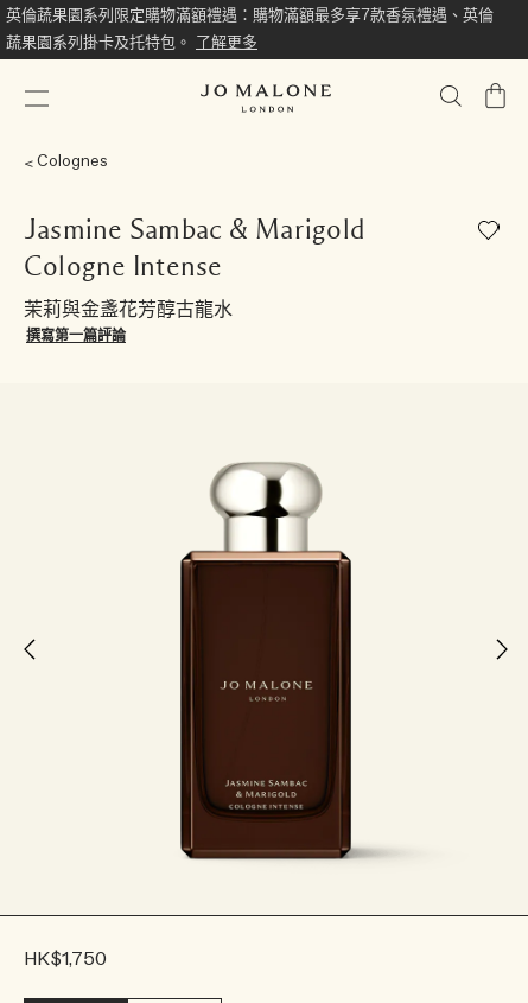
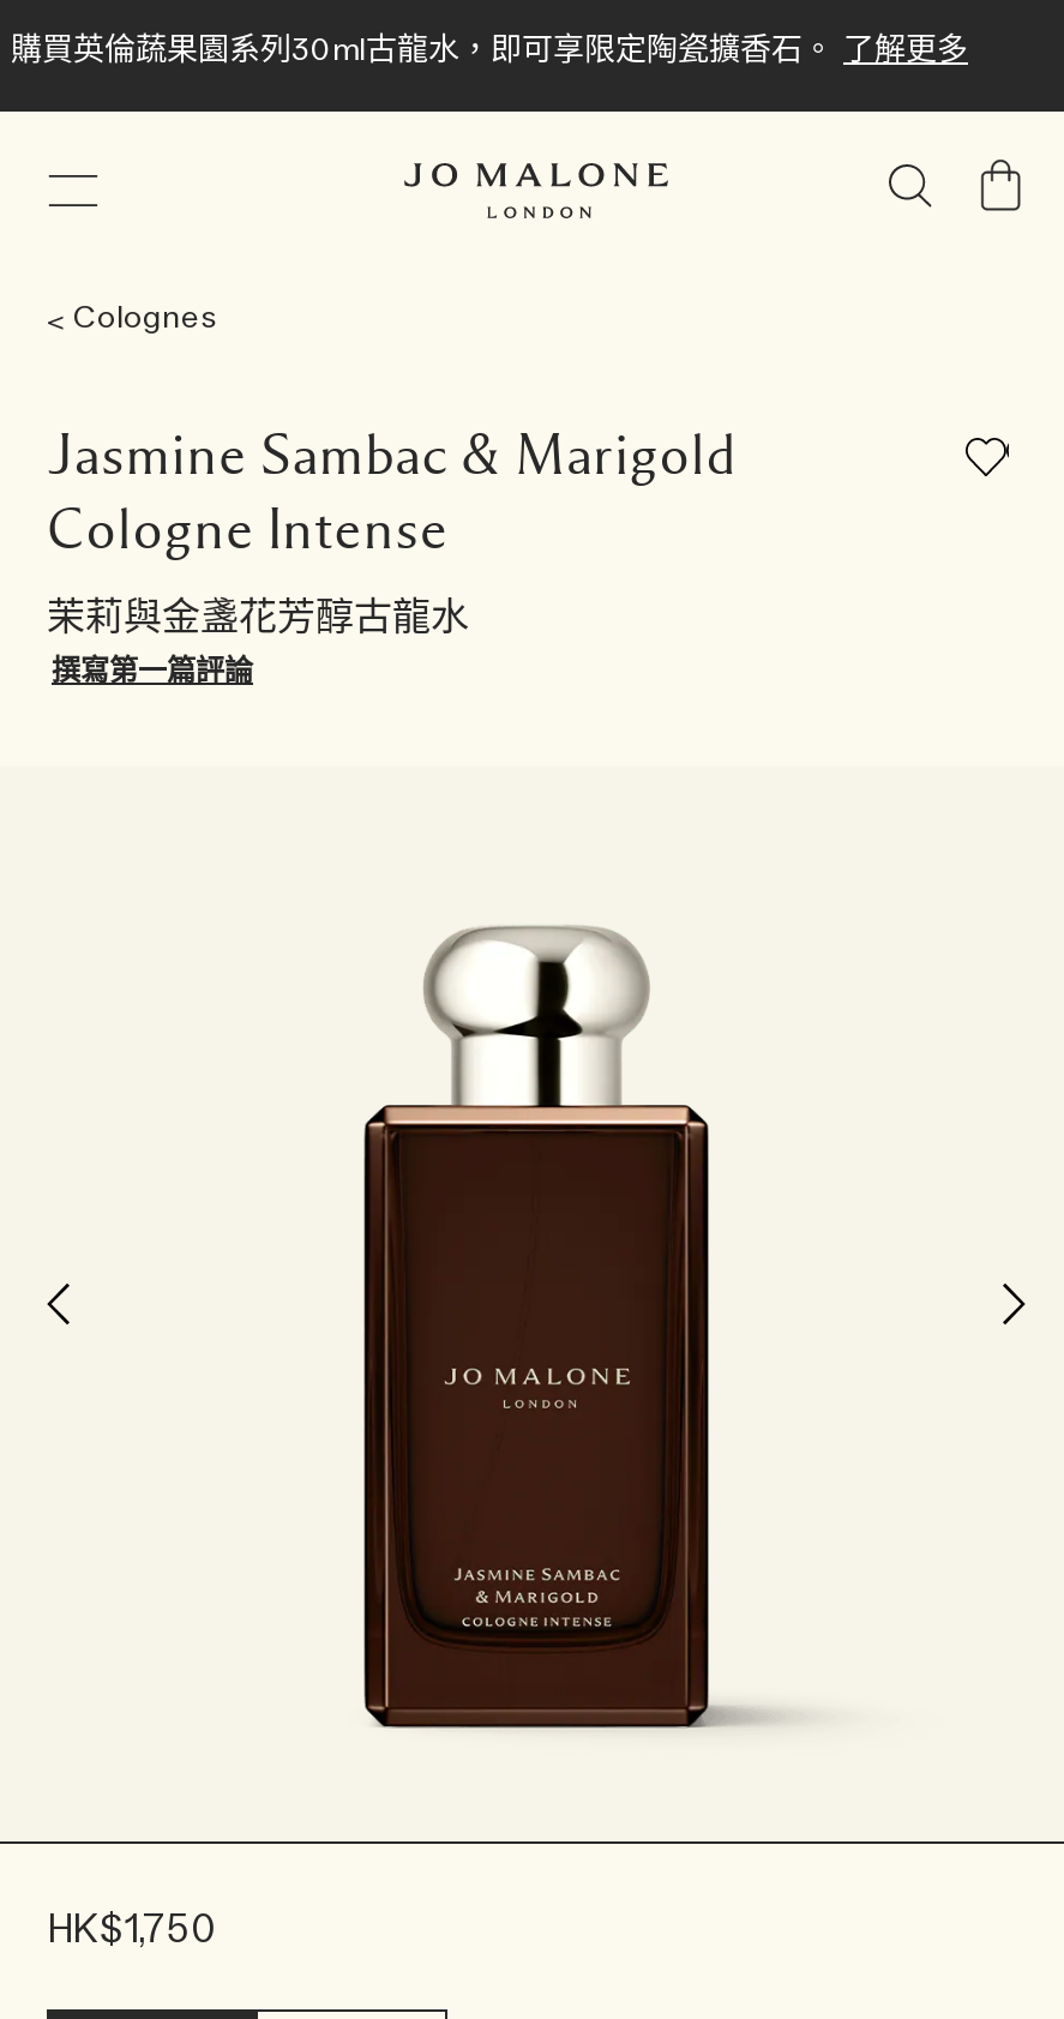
[6,6,494,53] 英倫蔬果園系列限定購物滿額禮遇：購物滿額最多享7款香氛禮遇、英倫 | 蔬果園系列掛卡及托特包。 了解更多 -> [11,31,968,72] 購買英倫蔬果園系列30ml古龍水，即可享限定陶瓷擴香石。 了解更多

